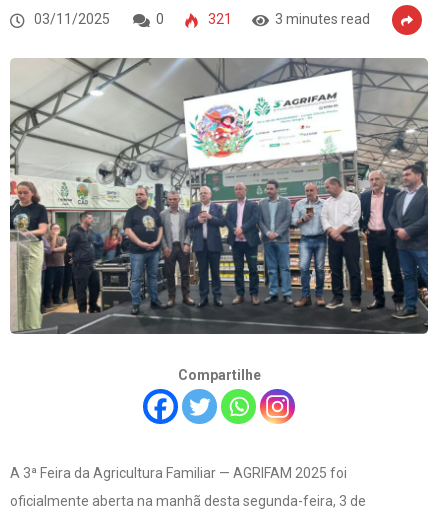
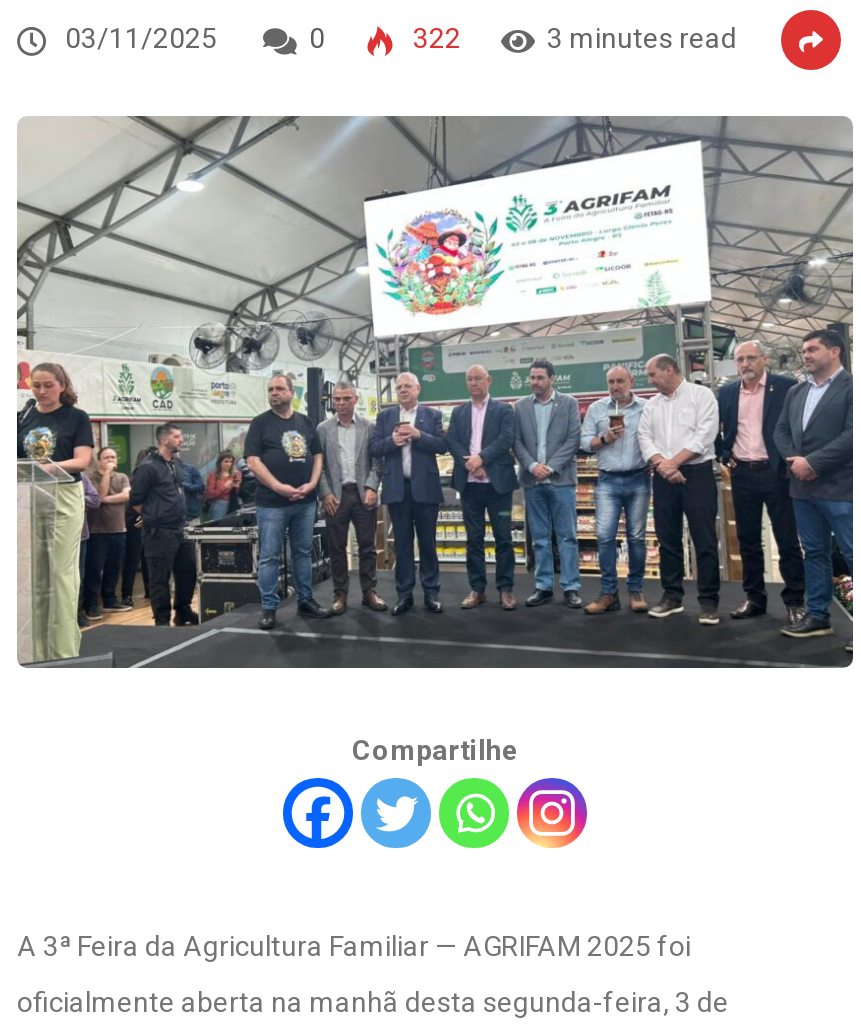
[205,11,232,27] 321 -> [407,23,461,55] 322

